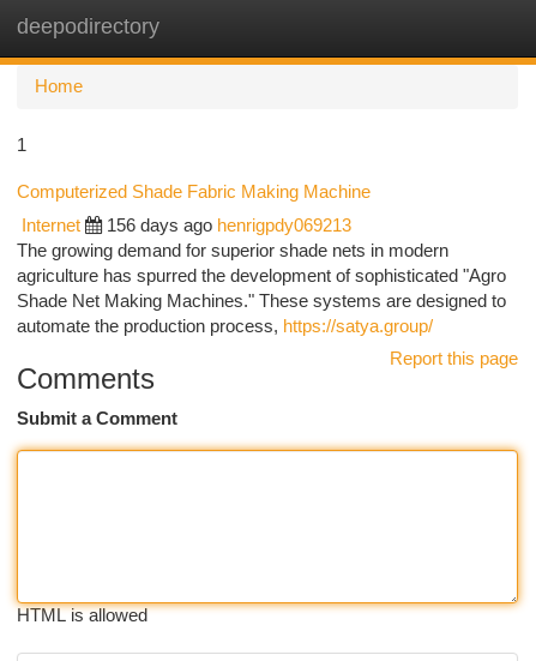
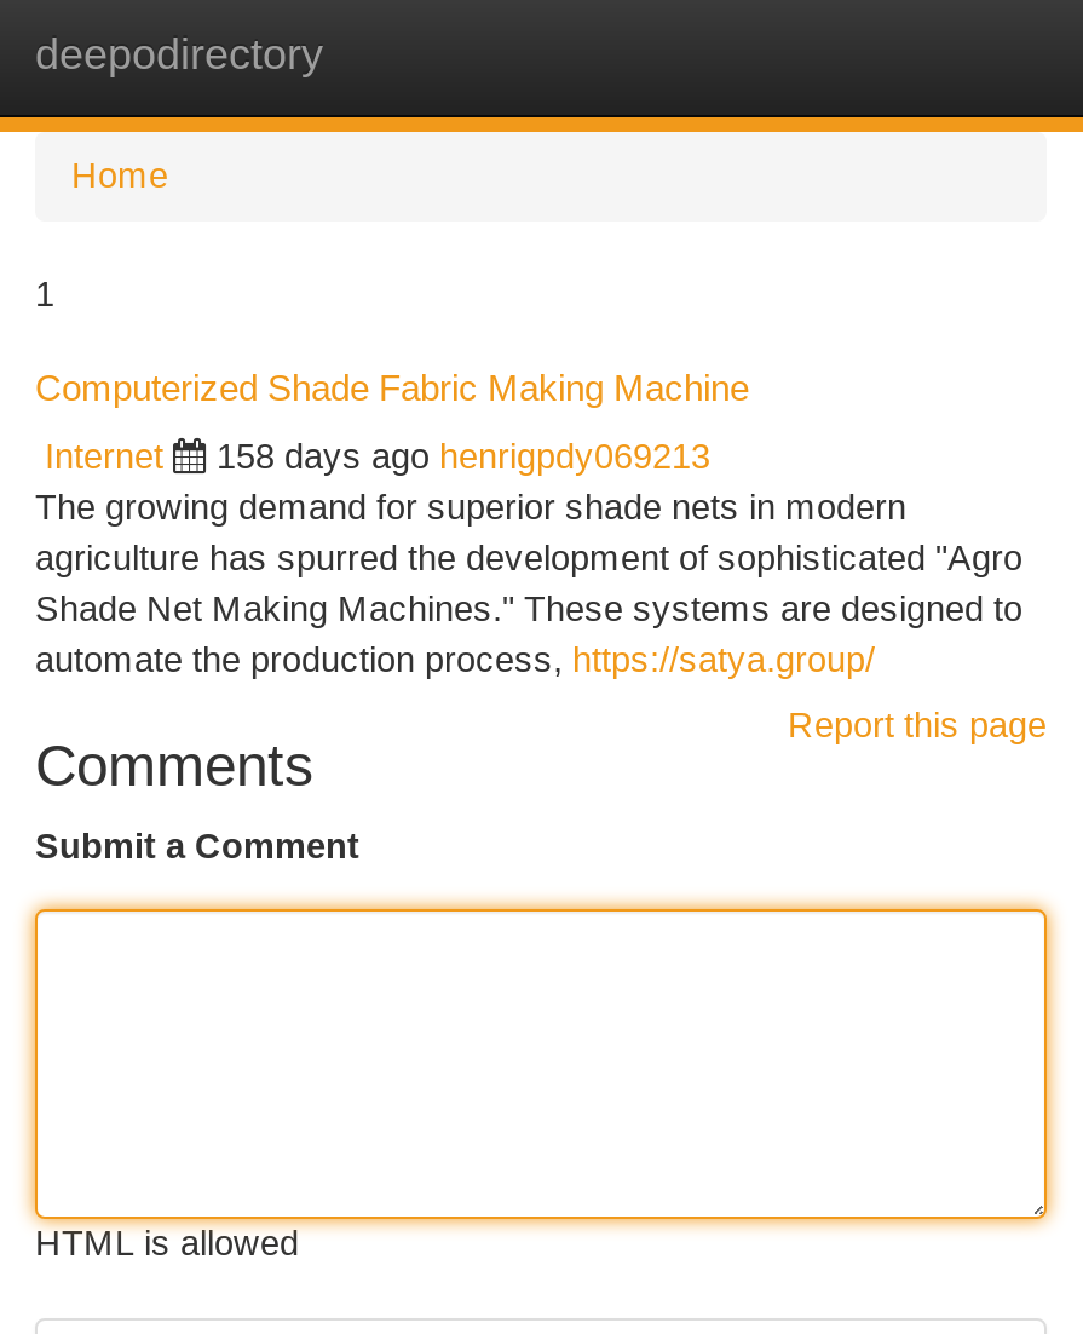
[107,216,351,235] 156 days ago henrigpdy069213 -> [217,437,710,476] 158 days ago henrigpdy069213

